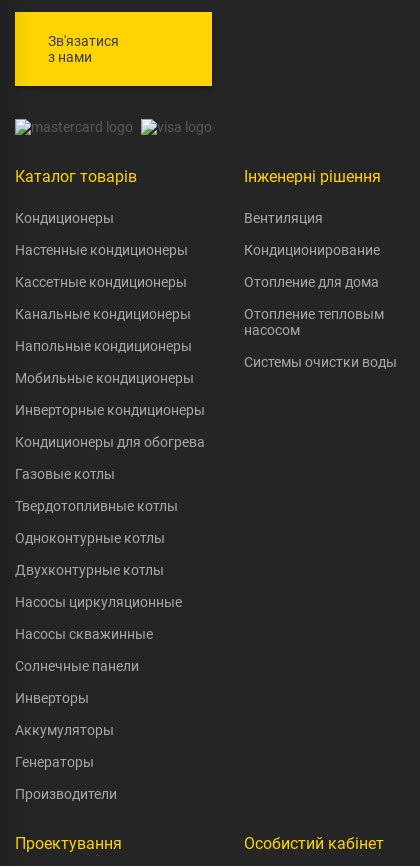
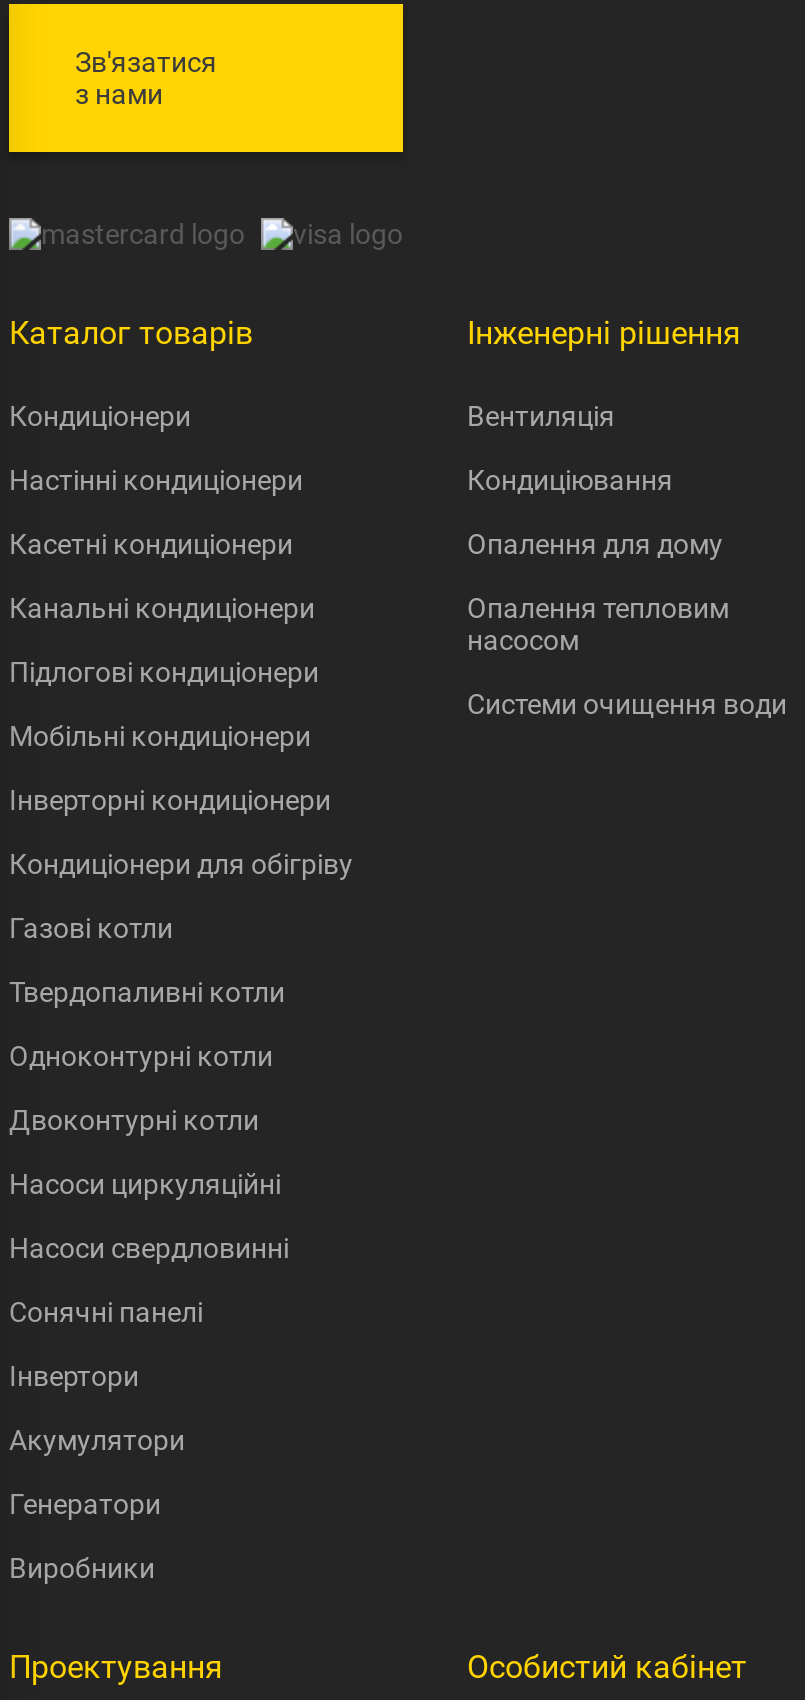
[15,210,114,226] Кондиционеры -> [9,401,191,433] Кондиціонери
[244,210,323,226] Вентиляция -> [467,401,615,433] Вентиляція
[15,242,188,258] Настенные кондиционеры -> [9,465,303,497] Настінні кондиціонери
[244,242,380,258] Кондиционирование -> [467,465,673,497] Кондиціювання
[15,274,187,290] Кассетные кондиционеры -> [9,529,293,561] Касетні кондиціонери
[244,274,379,290] Отопление для дома -> [467,529,723,561] Опалення для дому
[15,306,191,322] Канальные кондиционеры -> [9,593,315,625] Канальні кондиціонери
[244,306,384,322] Отопление тепловым -> [467,593,729,625] Опалення тепловим
[15,338,192,354] Напольные кондиционеры -> [9,657,319,689] Підлогові кондиціонери
[244,354,397,370] Системы очистки воды -> [467,689,787,721] Системи очищення води
[15,370,194,386] Мобильные кондиционеры -> [9,721,311,753] Мобільні кондиціонери
[15,402,205,418] Инверторные кондиционеры -> [9,785,331,817] Інверторні кондиціонери
[15,434,205,450] Кондиционеры для обогрева -> [9,849,353,881] Кондиціонери для обігріву
[15,466,115,482] Газовые котлы -> [9,913,173,945] Газові котли
[15,498,178,514] Твердотопливные котлы -> [9,977,285,1009] Твердопаливні котли
[15,530,165,546] Одноконтурные котлы -> [9,1041,273,1073] Одноконтурні котли
[15,562,164,578] Двухконтурные котлы -> [9,1105,259,1137] Двоконтурні котли
[15,594,182,610] Насосы циркуляционные -> [9,1169,281,1201] Насоси циркуляційні
[15,626,153,642] Насосы скважинные -> [9,1233,289,1265] Насоси свердловинні
[15,658,139,674] Солнечные панели -> [9,1297,203,1329] Сонячні панелі
[15,690,89,706] Инверторы -> [9,1361,139,1393] Інвертори
[15,722,114,738] Аккумуляторы -> [9,1425,185,1457] Акумулятори
[15,754,94,770] Генераторы -> [9,1489,161,1521] Генератори
[15,786,117,802] Производители -> [9,1553,155,1585] Виробники

